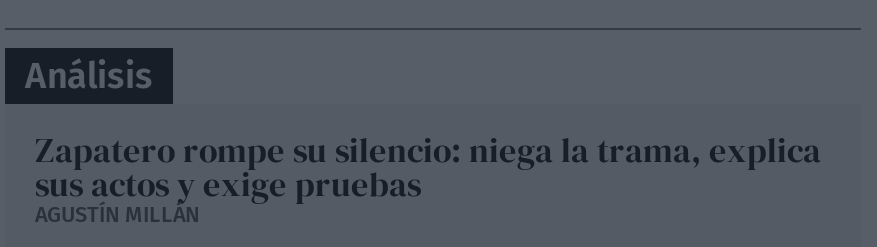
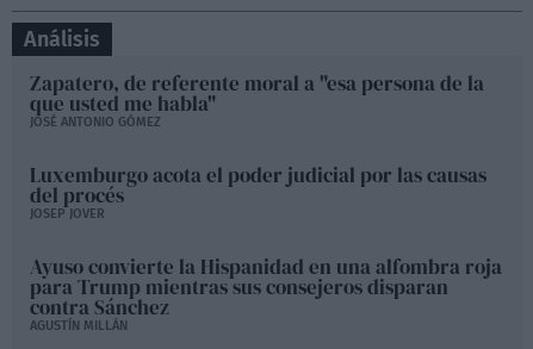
[35,126,821,208] Zapatero rompe su silencio: niega la trama, explica | sus actos y exige pruebas -> [30,69,502,322] Zapatero, de referente moral a "esa persona de la | que usted me habla" | JOSÉ ANTONIO GÓMEZ | Luxemburgo acota el poder judicial por las causas | del procés | JOSEP JOVER | Ayuso convierte la Hispanidad en una alfombra roja | para Trump mientras sus consejeros disparan | contra Sánchez

